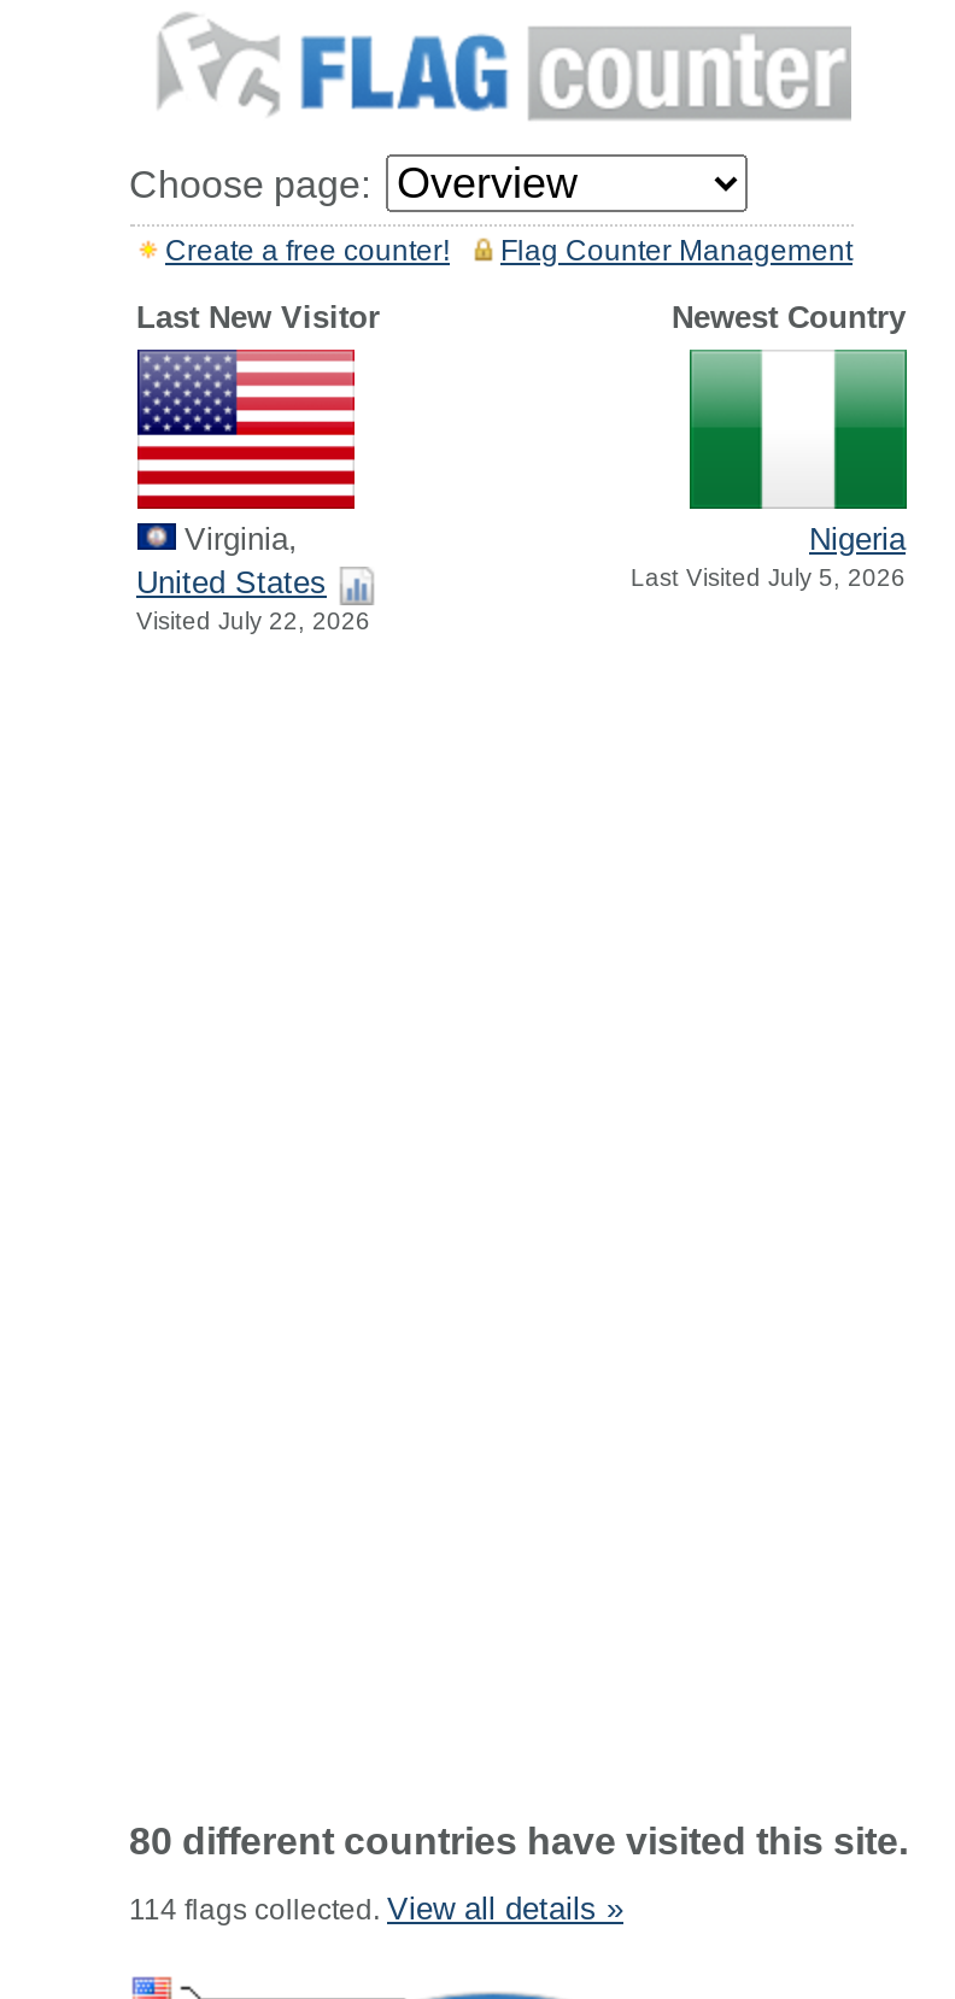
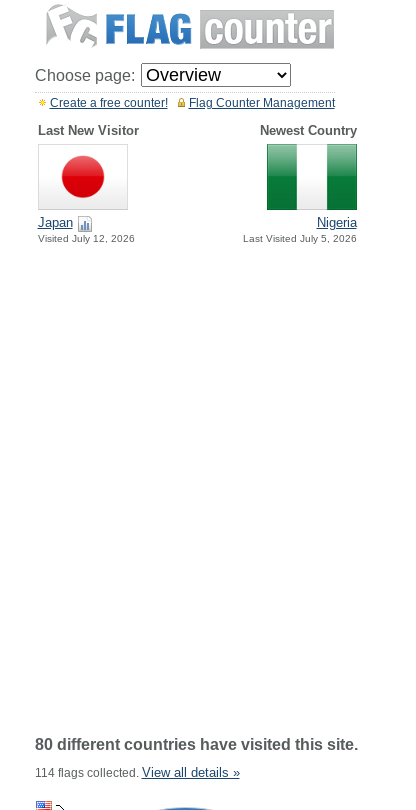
[135,347,370,635] [image] | Virginia, | United States | Visited July 22, 2026 -> [37,144,134,244] [image] | Japan | Visited July 12, 2026

